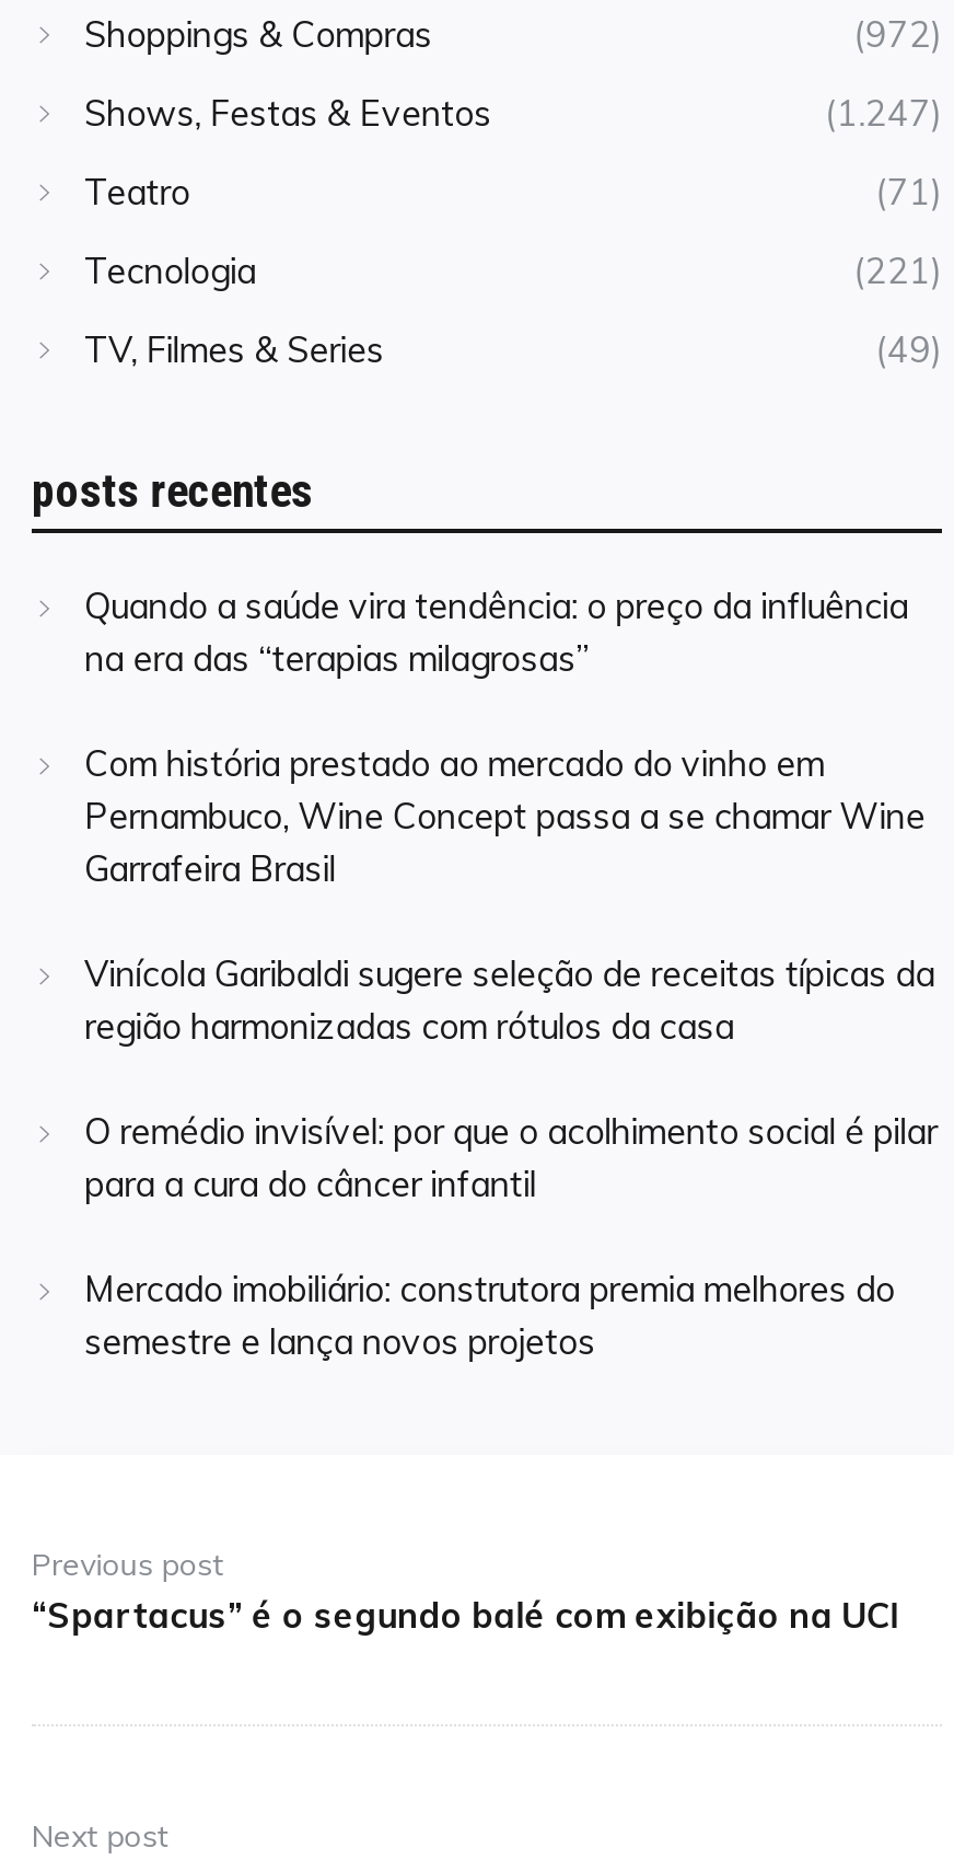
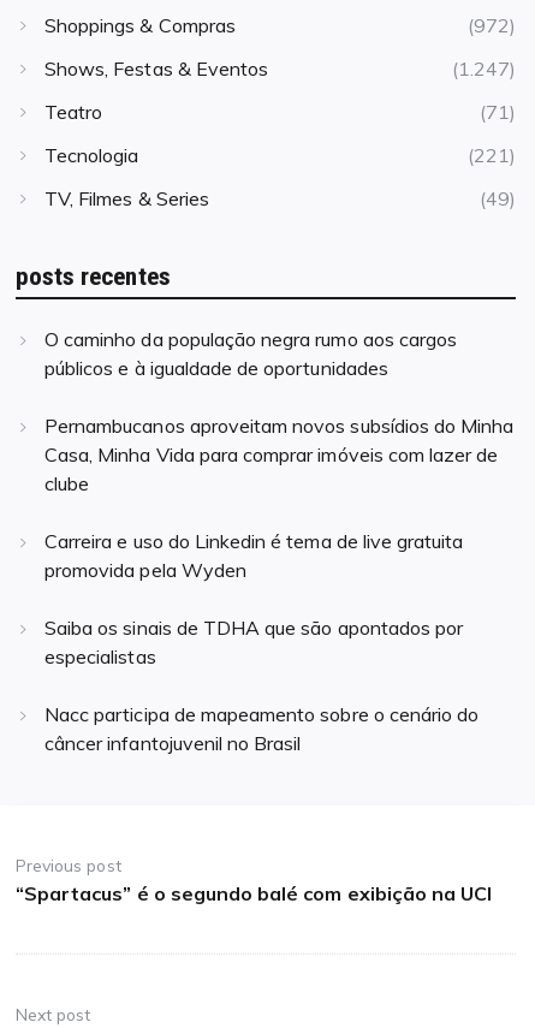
[84,584,908,681] Quando a saúde vira tendência: o preço da influência | na era das “terapias milagrosas” -> [44,327,457,380] O caminho da população negra rumo aos cargos | públicos e à igualdade de oportunidades
[84,742,925,891] Com história prestado ao mercado do vinho em | Pernambuco, Wine Concept passa a se chamar Wine | Garrafeira Brasil -> [44,414,514,496] Pernambucanos aproveitam novos subsídios do Minha | Casa, Minha Vida para comprar imóveis com lazer de | clube
[84,952,935,1048] Vinícola Garibaldi sugere seleção de receitas típicas da | região harmonizadas com rótulos da casa -> [44,529,463,582] Carreira e uso do Linkedin é tema de live gratuita | promovida pela Wyden
[84,1110,937,1206] O remédio invisível: por que o acolhimento social é pilar | para a cura do câncer infantil -> [44,616,463,669] Saiba os sinais de TDHA que são apontados por | especialistas
[84,1267,895,1364] Mercado imobiliário: construtora premia melhores do | semestre e lança novos projetos -> [44,703,479,755] Nacc participa de mapeamento sobre o cenário do | câncer infantojuvenil no Brasil

